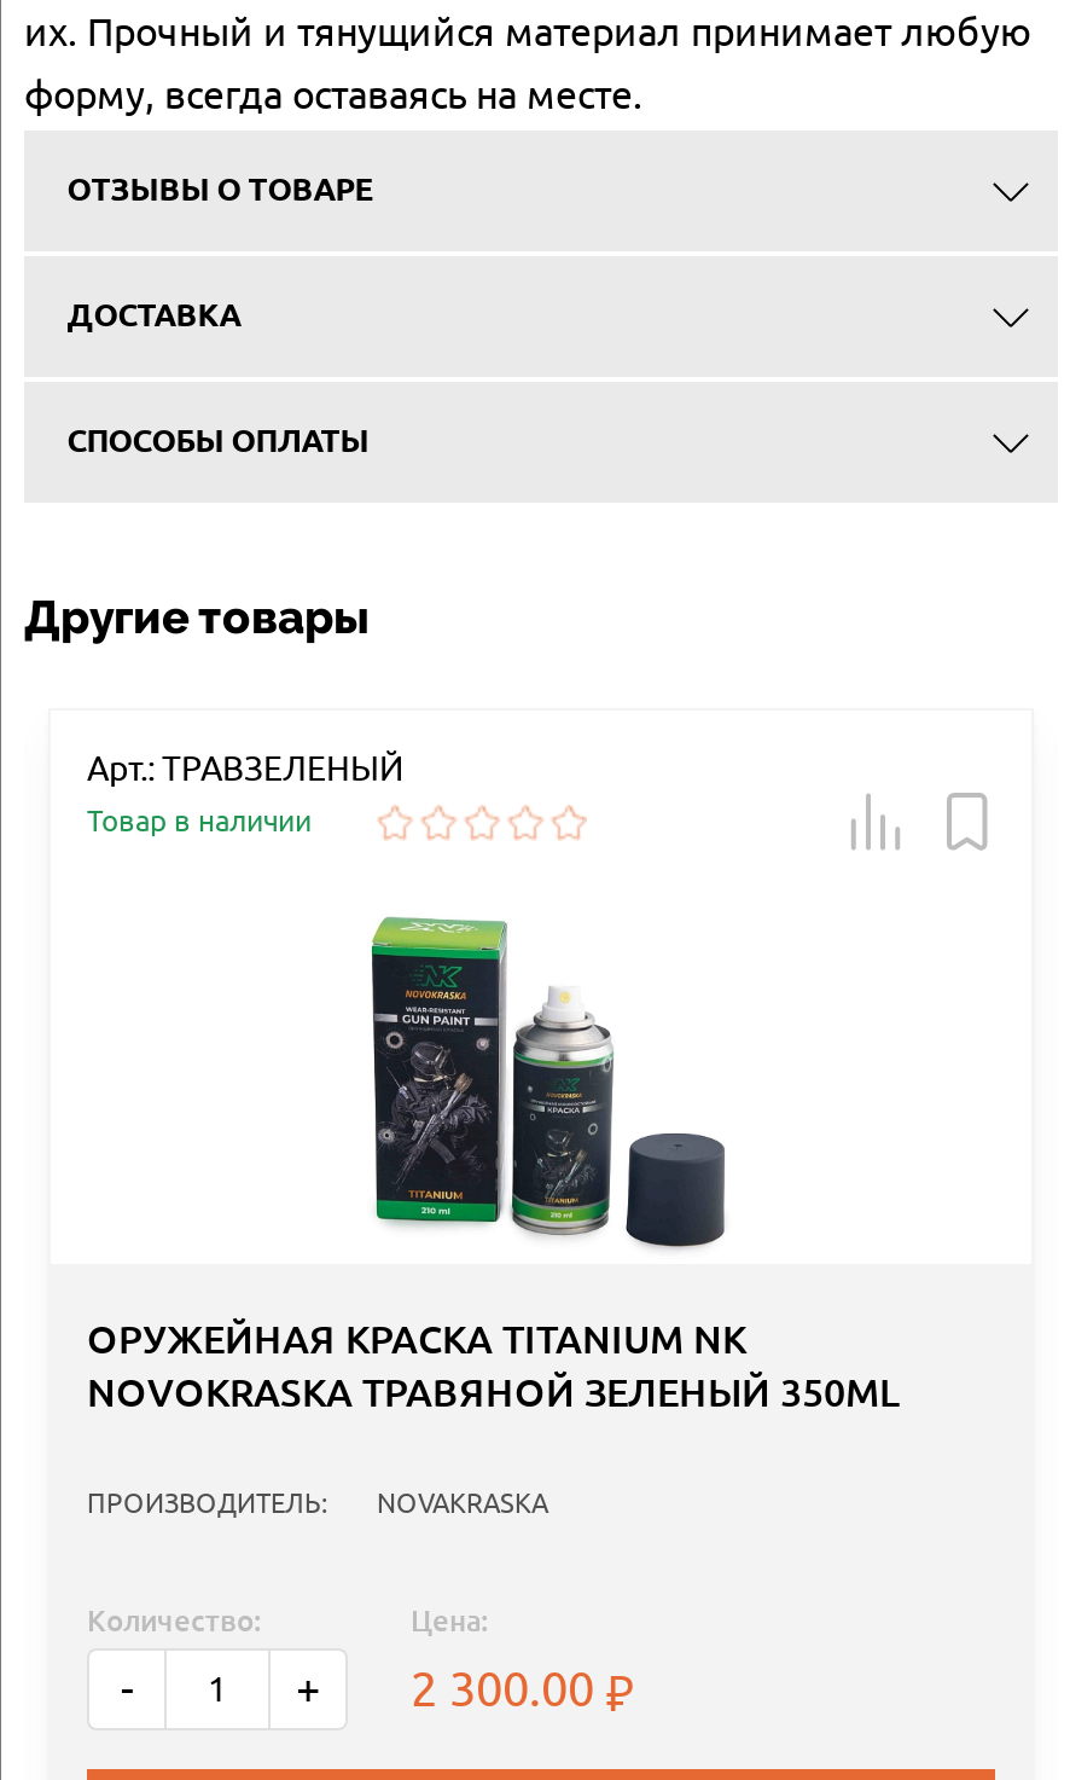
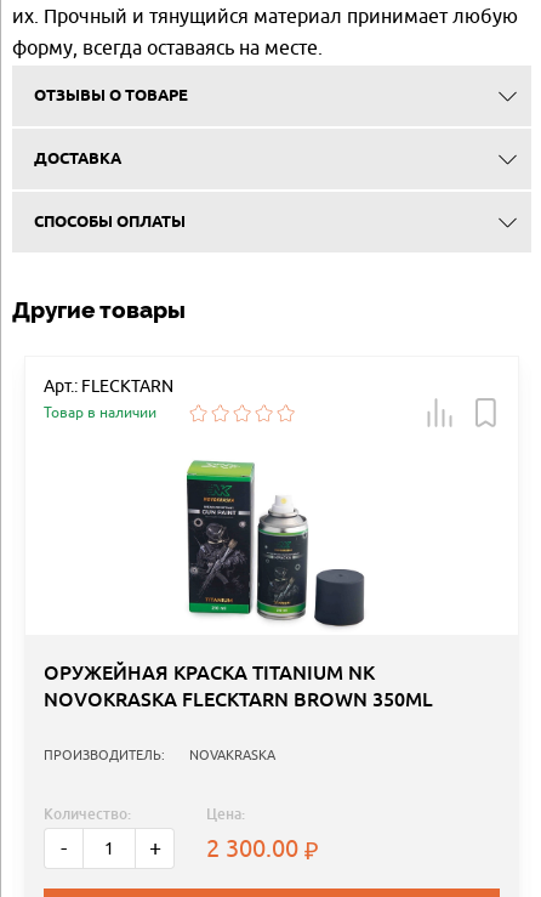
[87,749,403,788] Арт.: ТРАВЗЕЛЕНЫЙ -> [44,376,173,396] Арт.: FLECKTARN
[87,1368,901,1419] NOVOKRASKA ТРАВЯНОЙ ЗЕЛЕНЫЙ 350ML -> [44,687,433,713] NOVOKRASKA FLECKTARN BROWN 350ML

